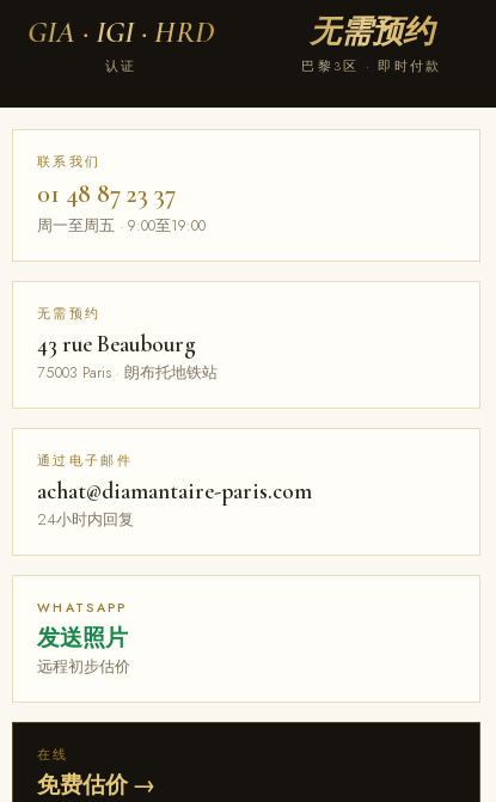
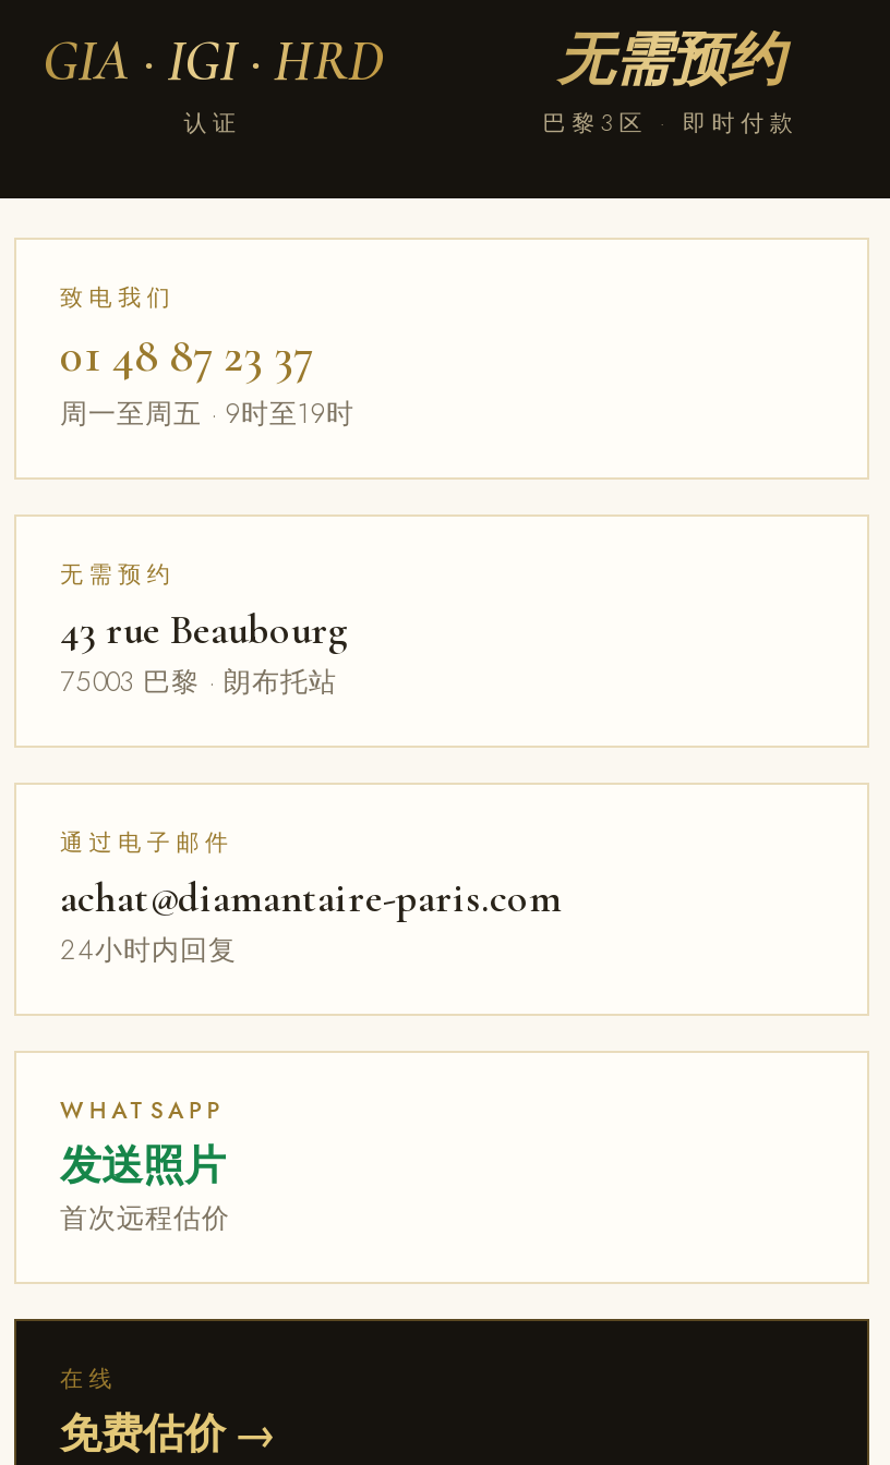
[37,153,101,171] 联系我们 -> [60,281,176,314] 致电我们
[37,215,206,237] 周一至周五 · 9:00至19:00 -> [60,395,354,434] 周一至周五 · 9时至19时
[37,362,218,384] 75003 Paris · 朗布托地铁站 -> [60,663,337,702] 75003 巴黎 · 朗布托站
[37,656,130,678] 远程初步估价 -> [60,1199,230,1238] 首次远程估价

